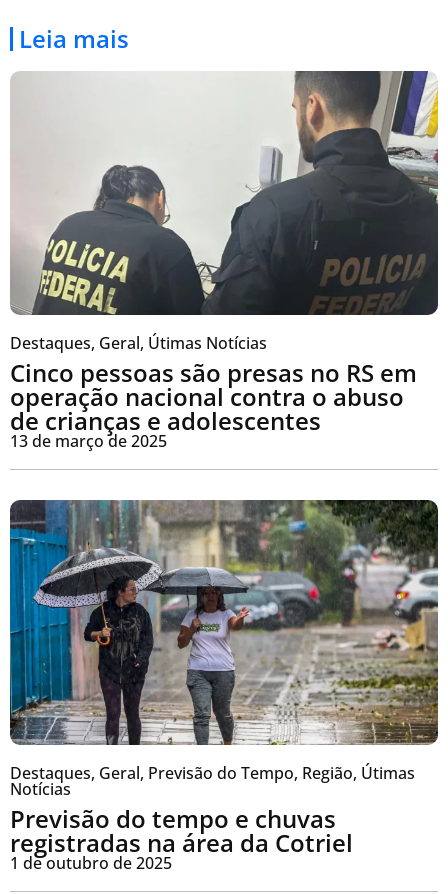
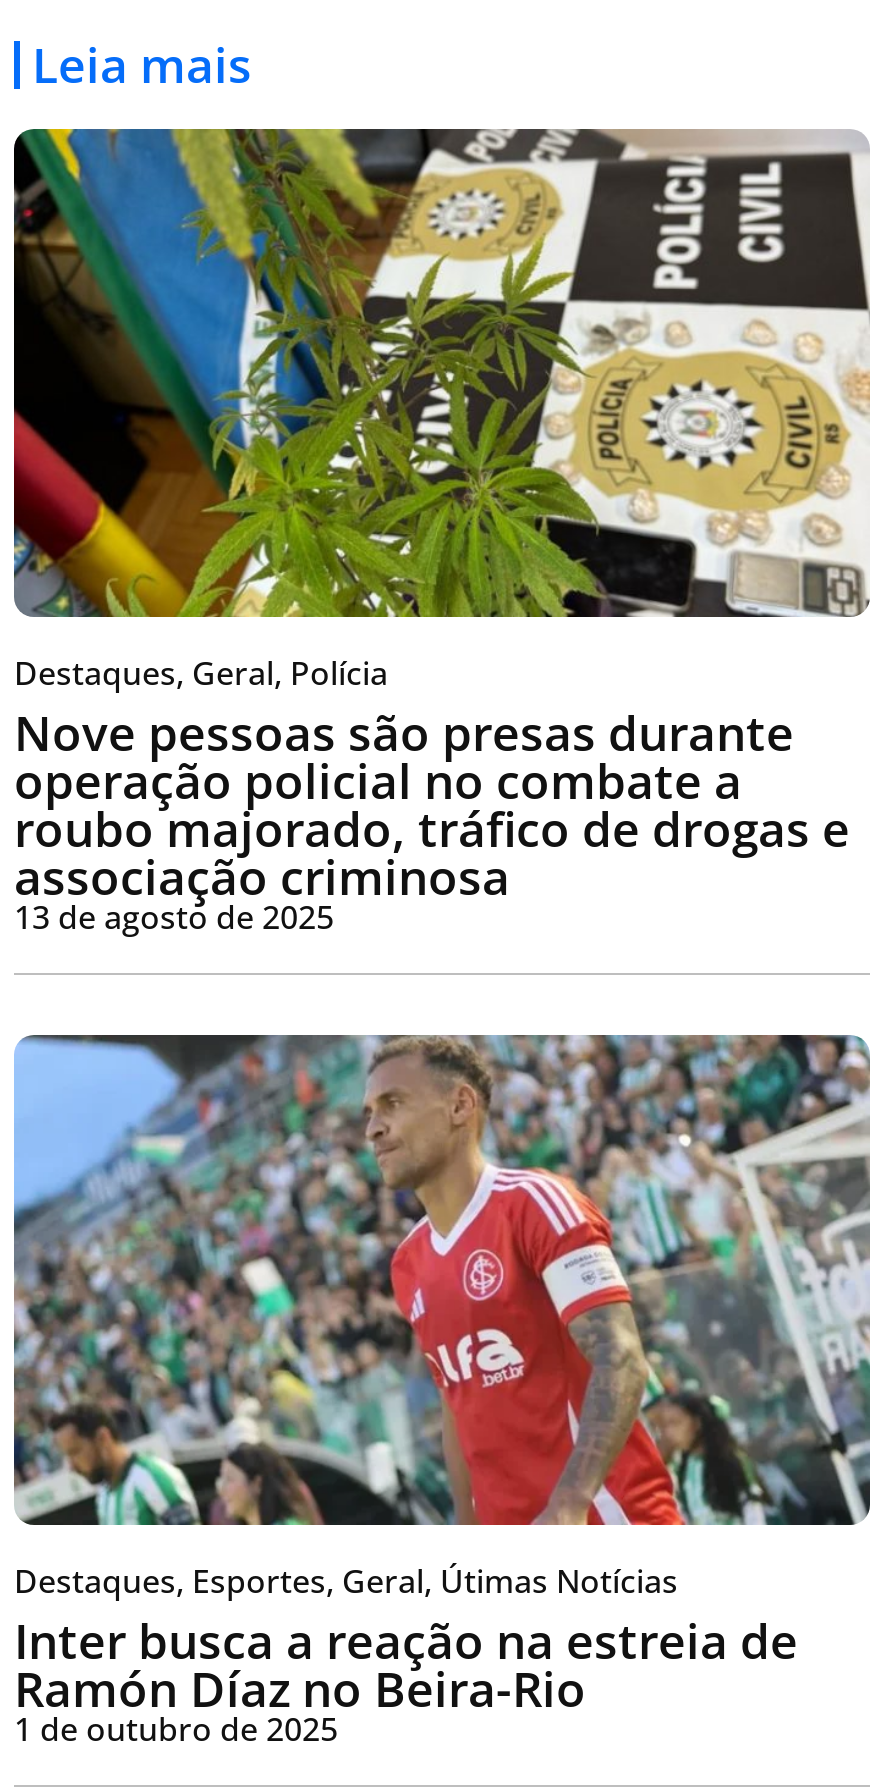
[10,70,439,452] [image] | Destaques, Geral, Útimas Notícias | Cinco pessoas são presas no RS em | operação nacional contra o abuso | de crianças e adolescentes | 13 de março de 2025 -> [12,126,870,940] [image] | Destaques, Geral, Polícia | Nove pessoas são presas durante | operação policial no combate a | roubo majorado, tráfico de drogas e | associação criminosa | 13 de agosto de 2025
[9,499,439,859] [image] | Destaques, Geral, Previsão do Tempo, Região, Útimas | Notícias | Previsão do tempo e chuvas | registradas na área da Cotriel -> [12,1004,872,1721] [image] | Destaques, Esportes, Geral, Útimas Notícias | Inter busca a reação na estreia de | Ramón Díaz no Beira-Rio

